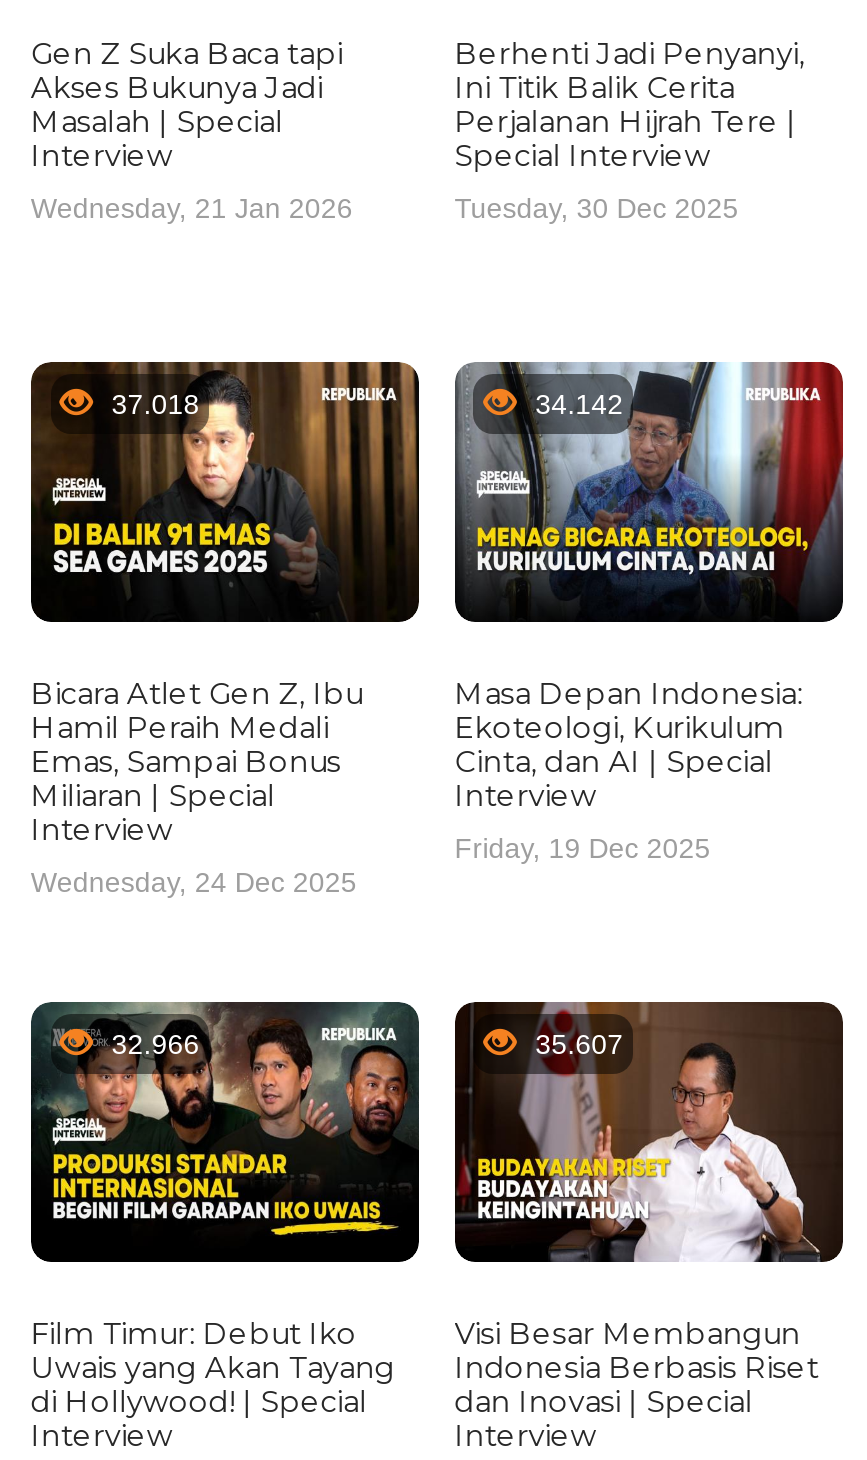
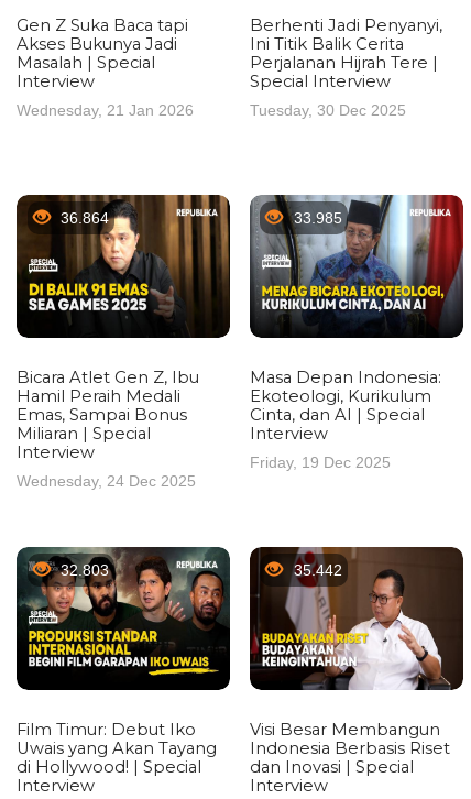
[111,389,199,421] 37.018 -> [61,209,109,227] 36.864
[535,389,623,421] 34.142 -> [294,209,342,227] 33.985
[111,1029,199,1061] 32.966 -> [61,562,109,579] 32.803
[535,1029,623,1061] 35.607 -> [294,562,342,579] 35.442

